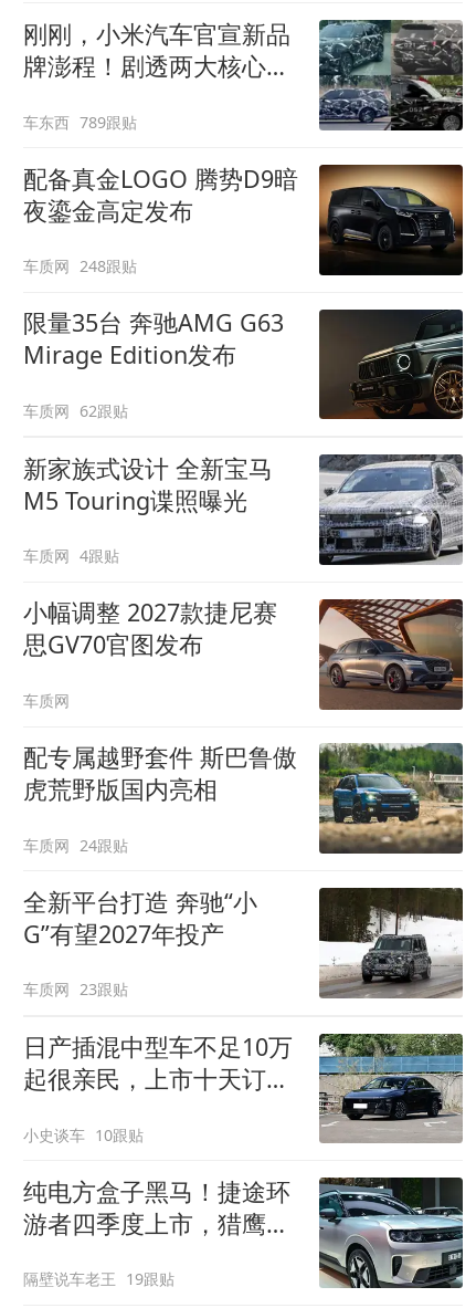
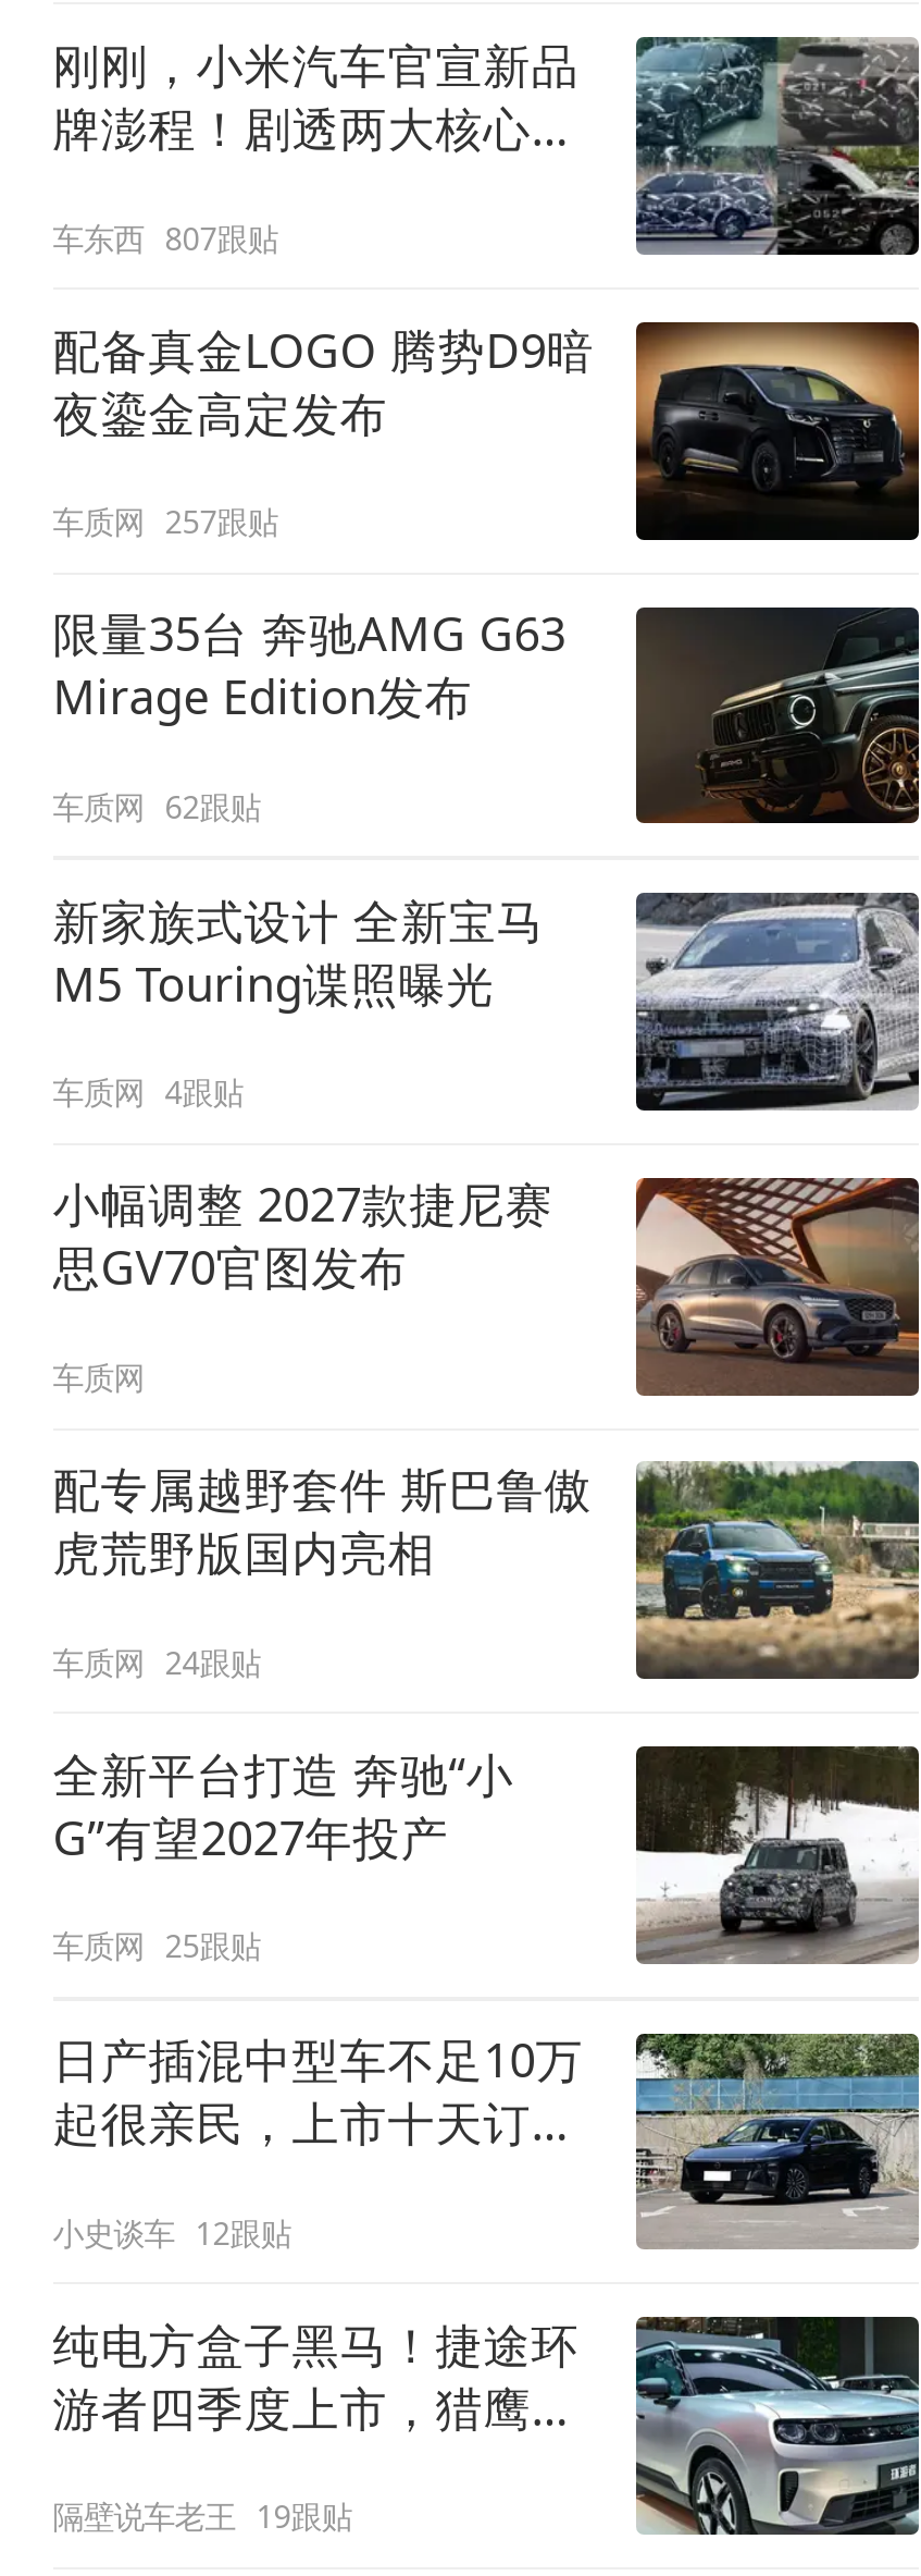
[23,111,137,132] 车东西 789跟贴 -> [53,217,278,258] 车东西 807跟贴
[23,256,137,277] 车质网 248跟贴 -> [53,501,278,543] 车质网 257跟贴
[23,979,128,1000] 车质网 23跟贴 -> [53,1925,261,1967] 车质网 25跟贴
[23,1124,144,1145] 小史谈车 10跟贴 -> [53,2212,291,2253] 小史谈车 12跟贴

